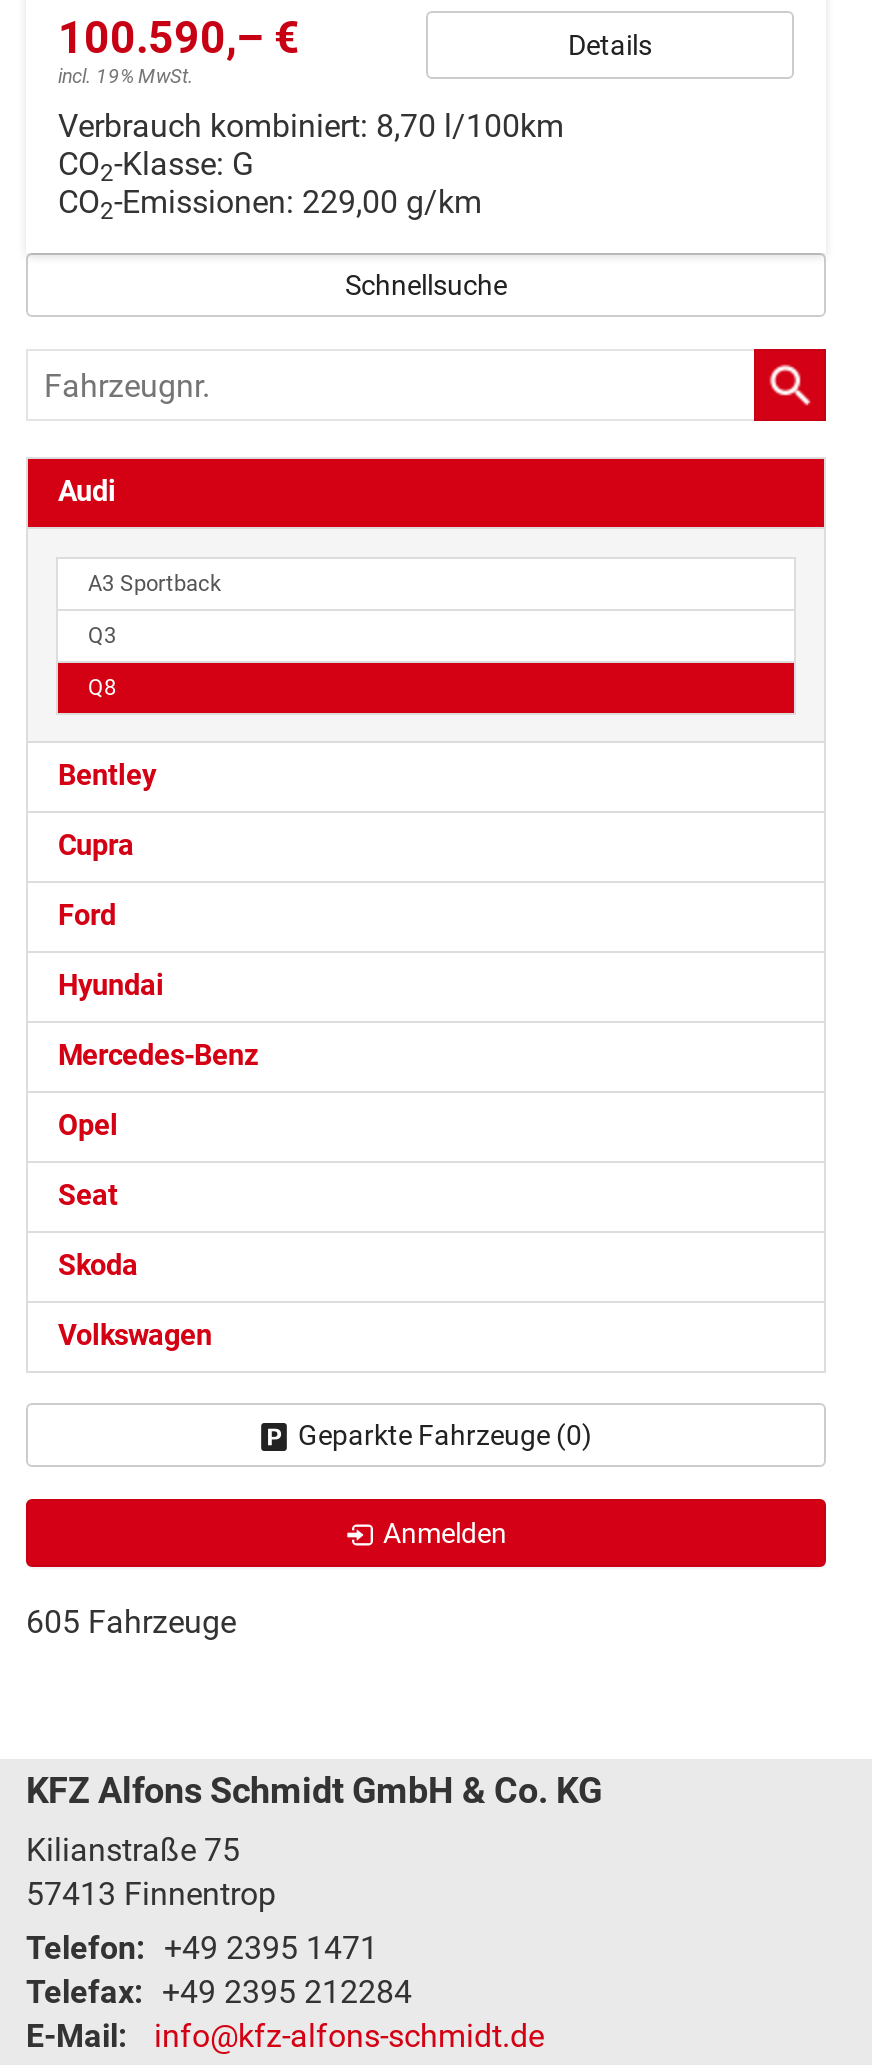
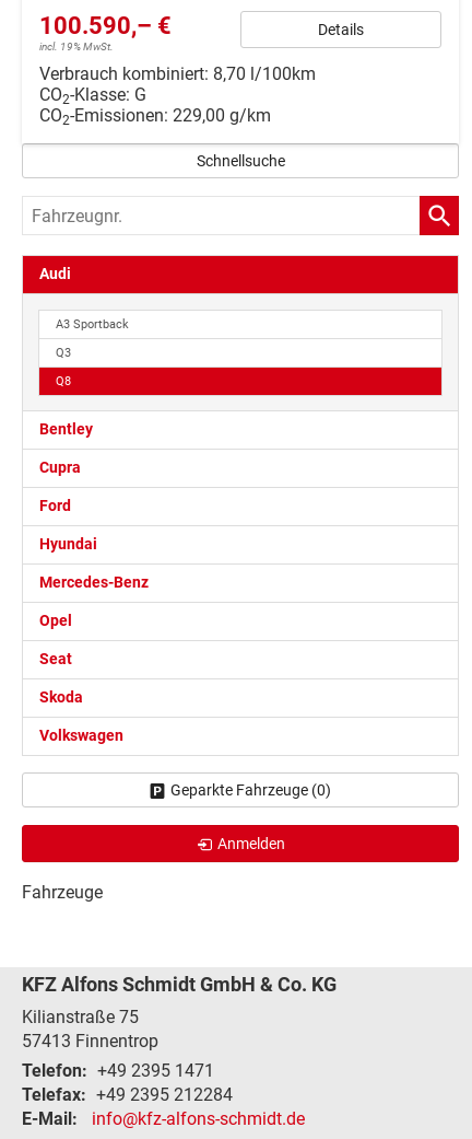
[26,1603,236,1641] 605 Fahrzeuge -> [22,882,103,903] Fahrzeuge

